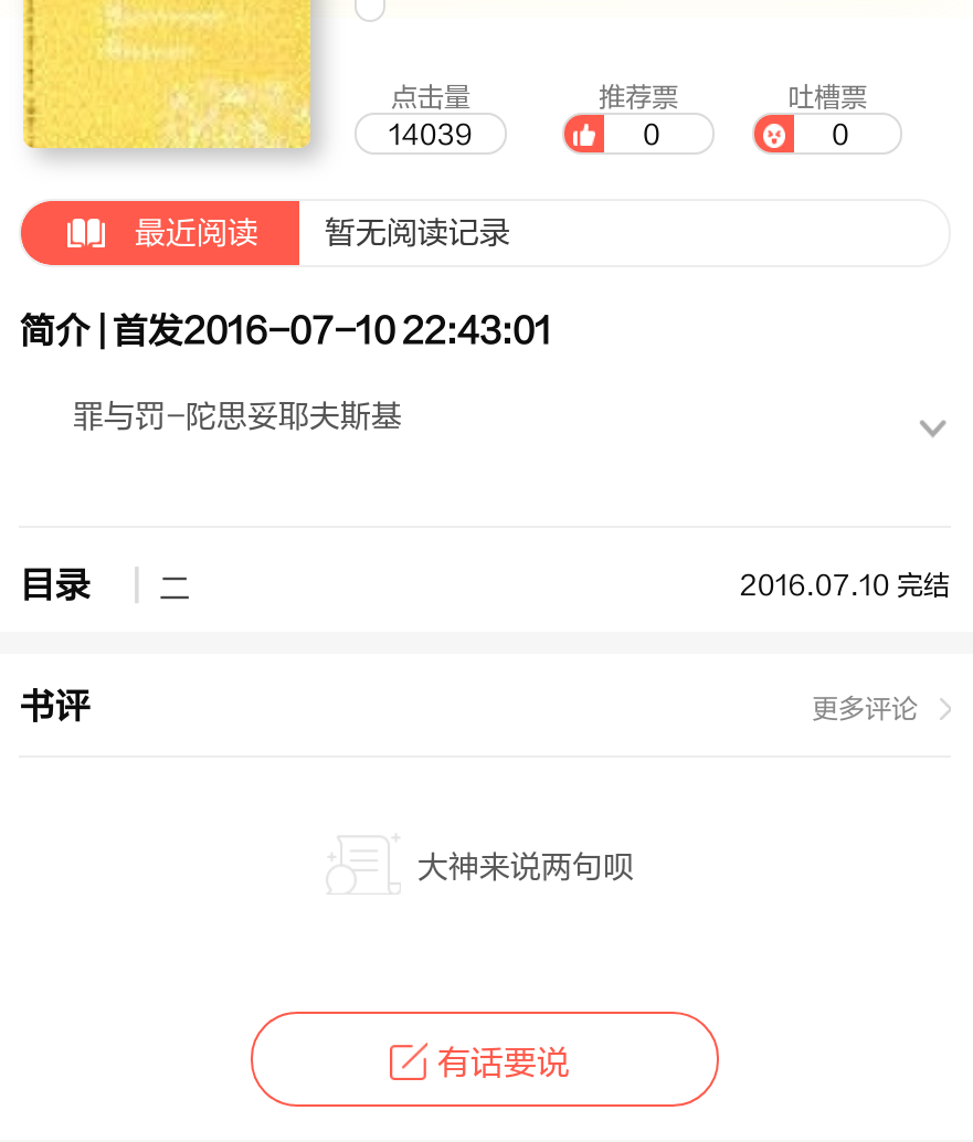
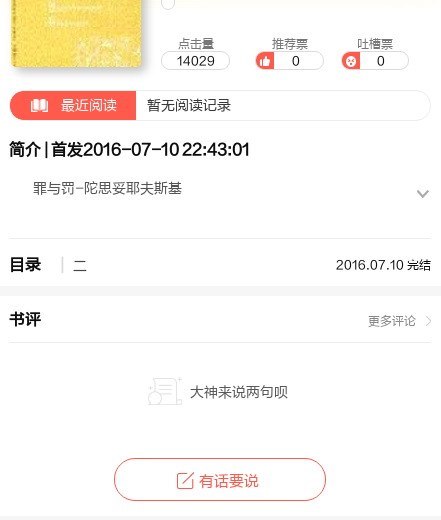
[389,118,473,149] 14039 -> [176,54,214,68] 14029

